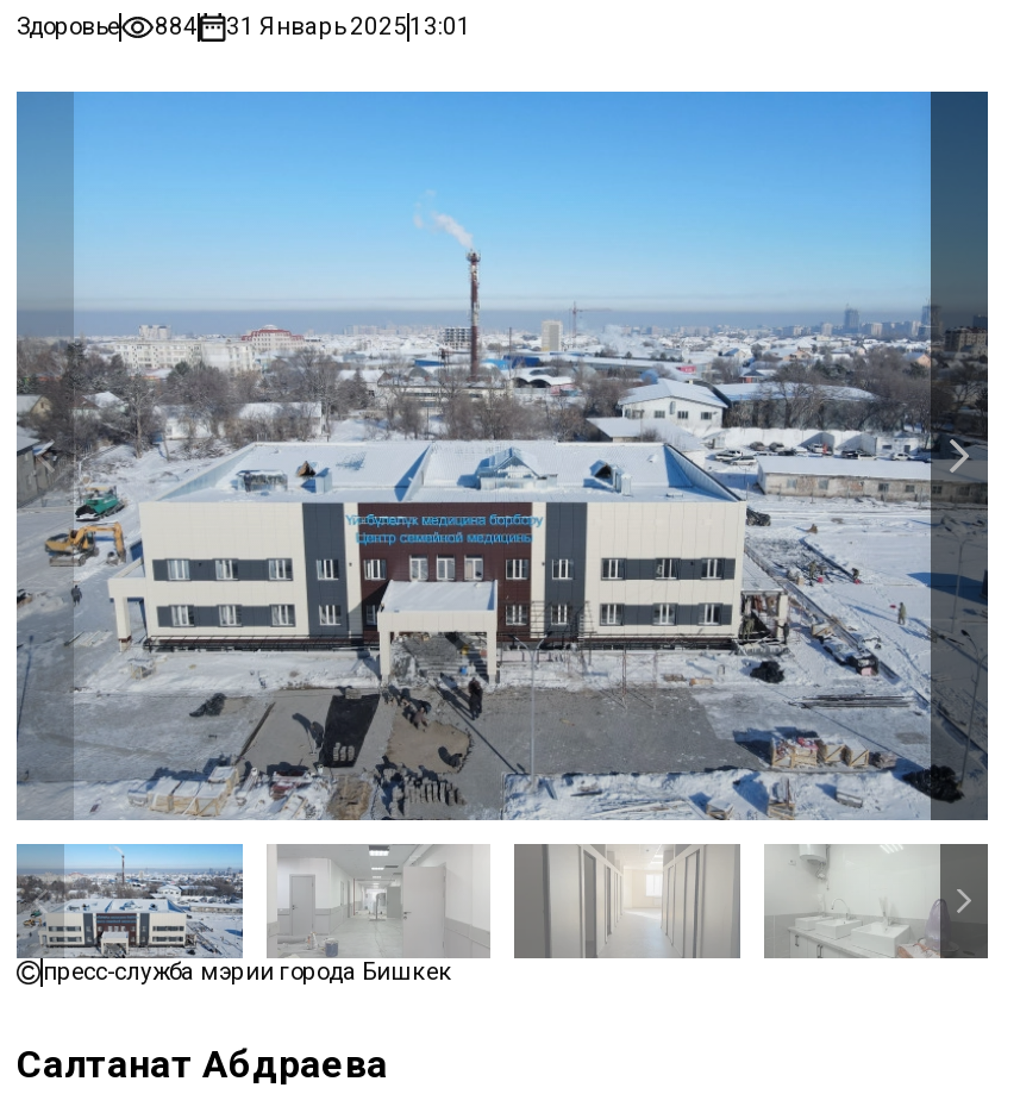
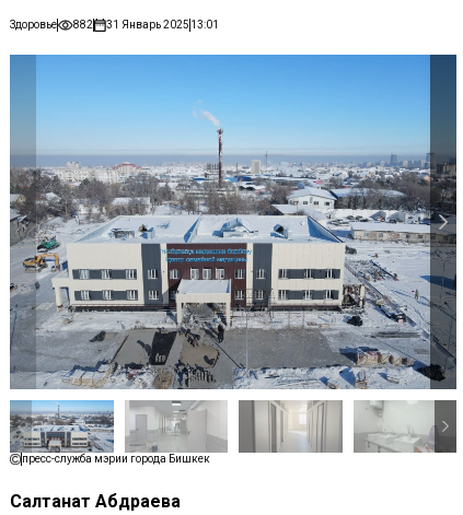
[155,14,198,40] 884 -> [73,19,93,31] 882

